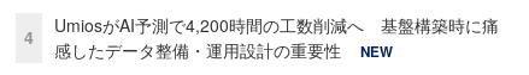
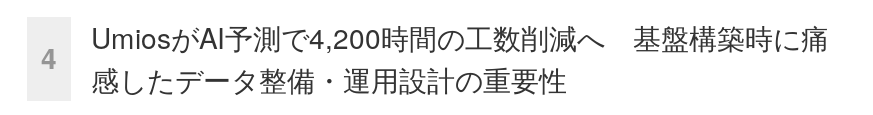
[360,41,392,62] NEW -> none

